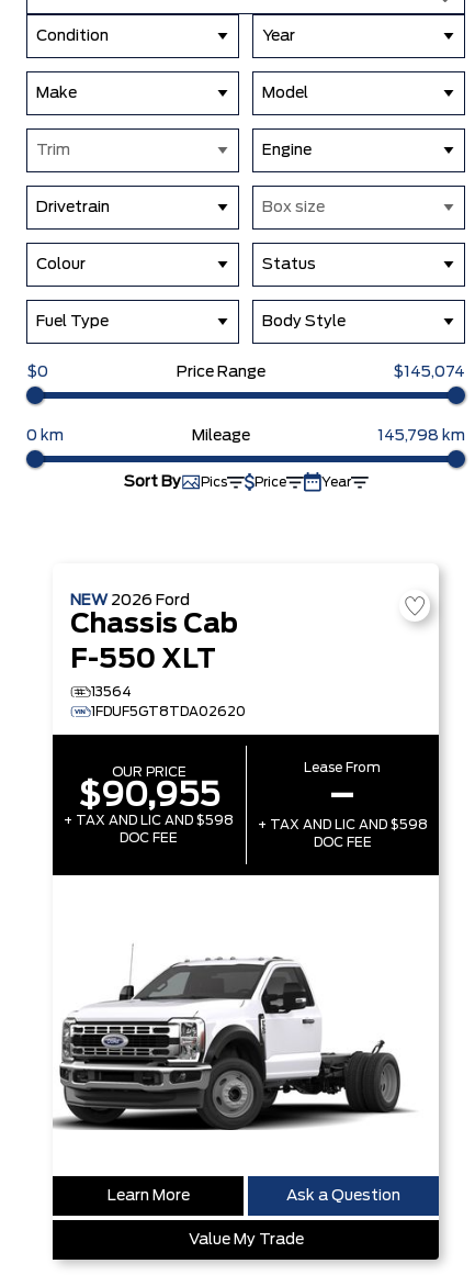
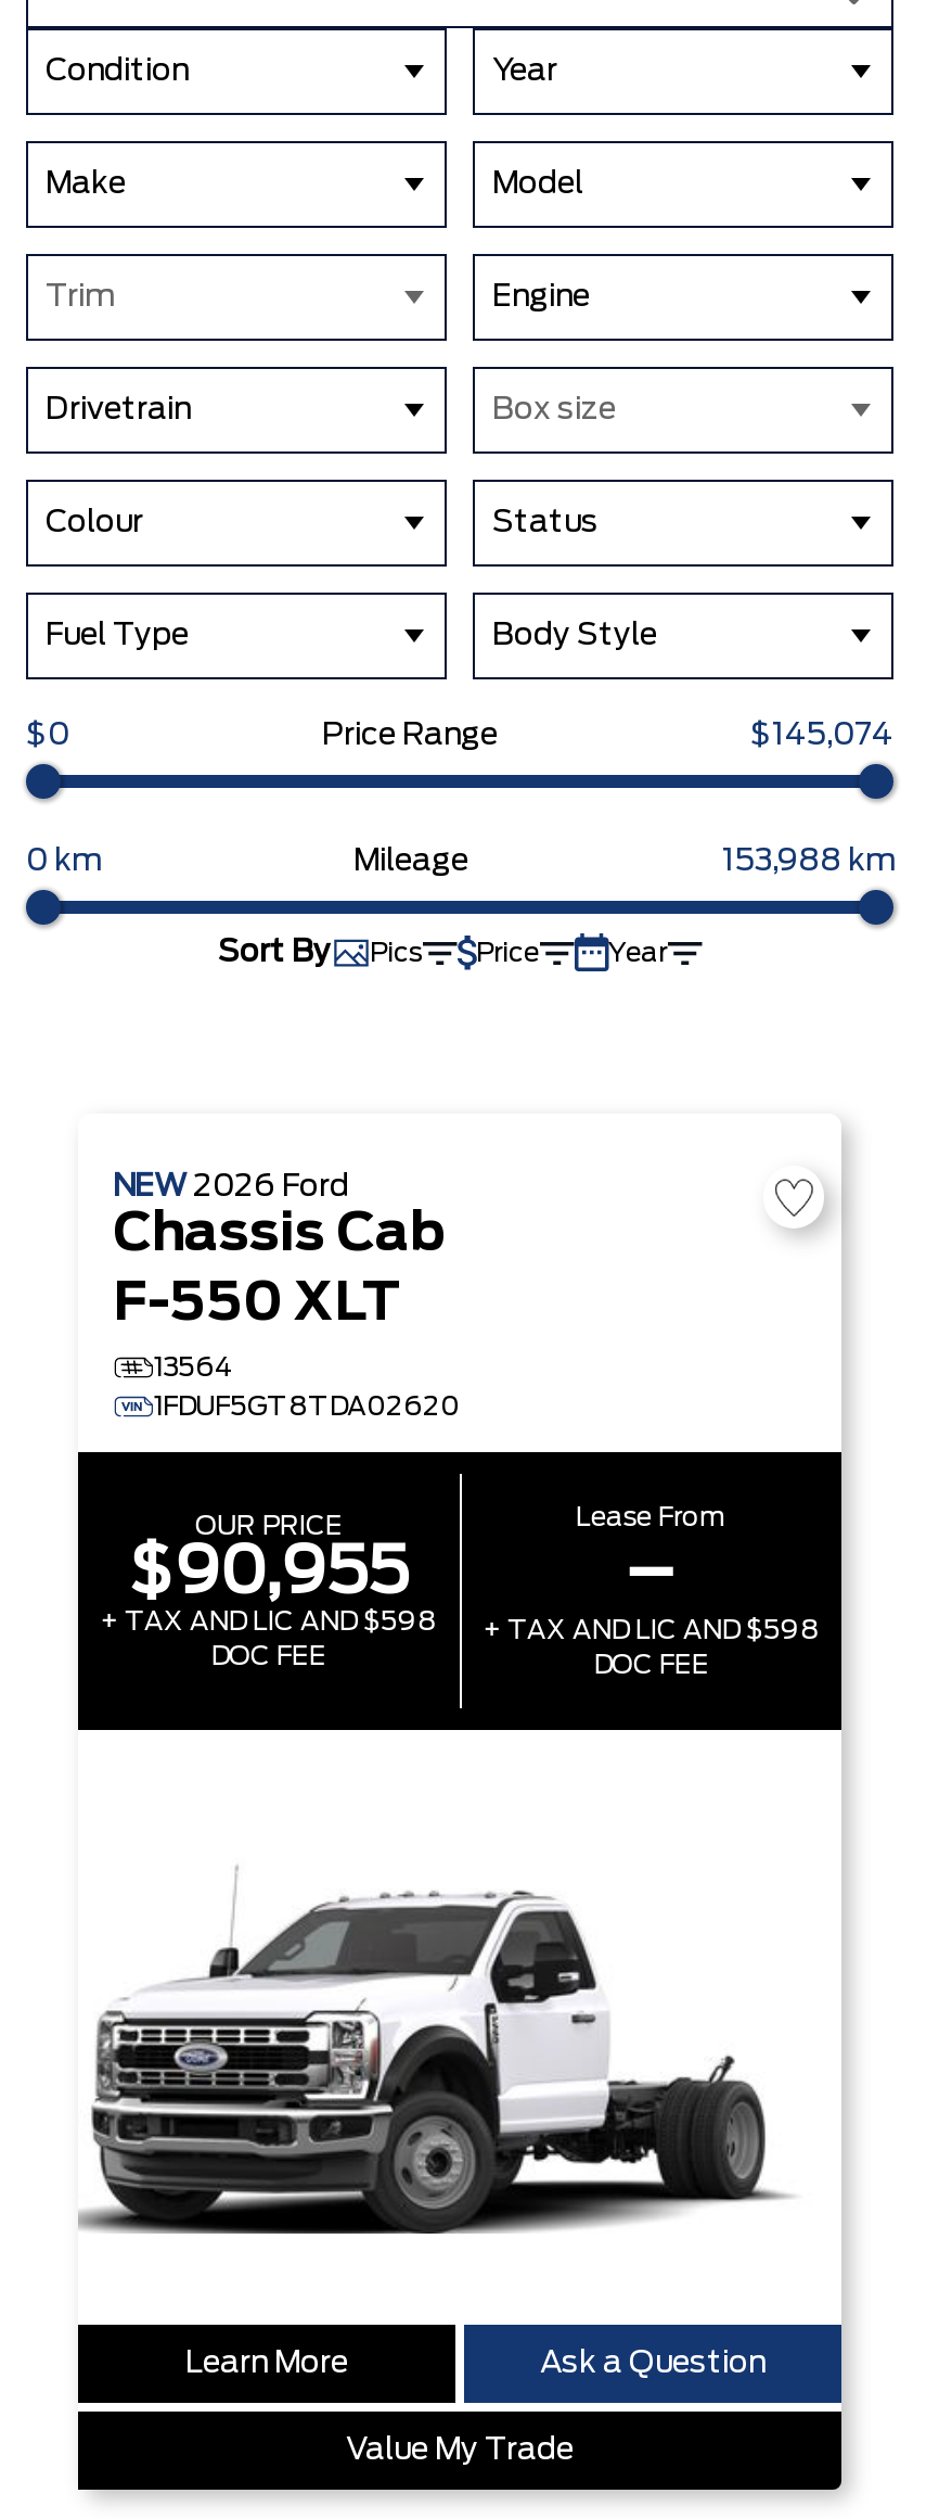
[377,428,465,444] 145,798 km -> [722,847,893,877] 153,988 km

